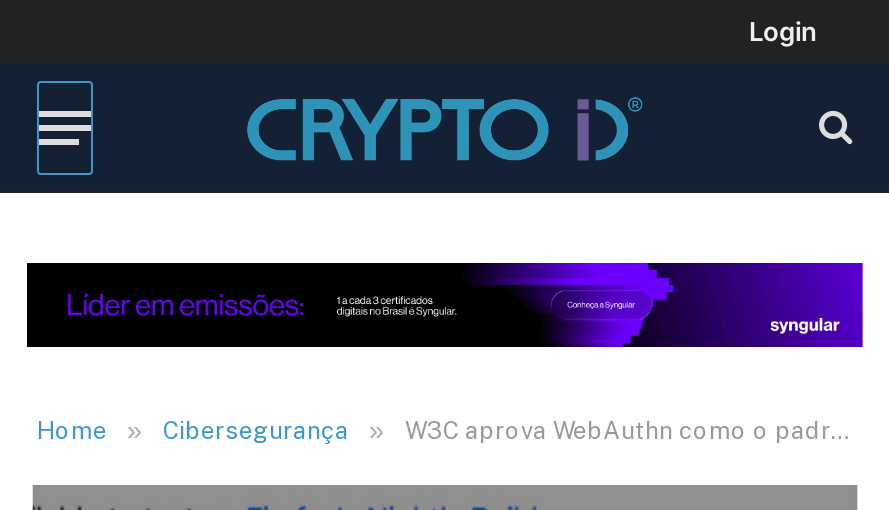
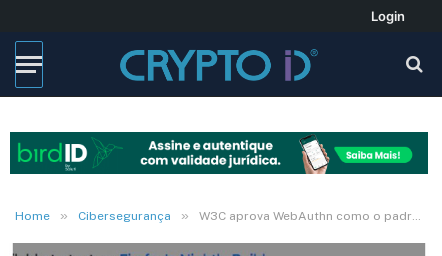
[27,261,865,349] [image] -> [10,131,429,175] [image]

